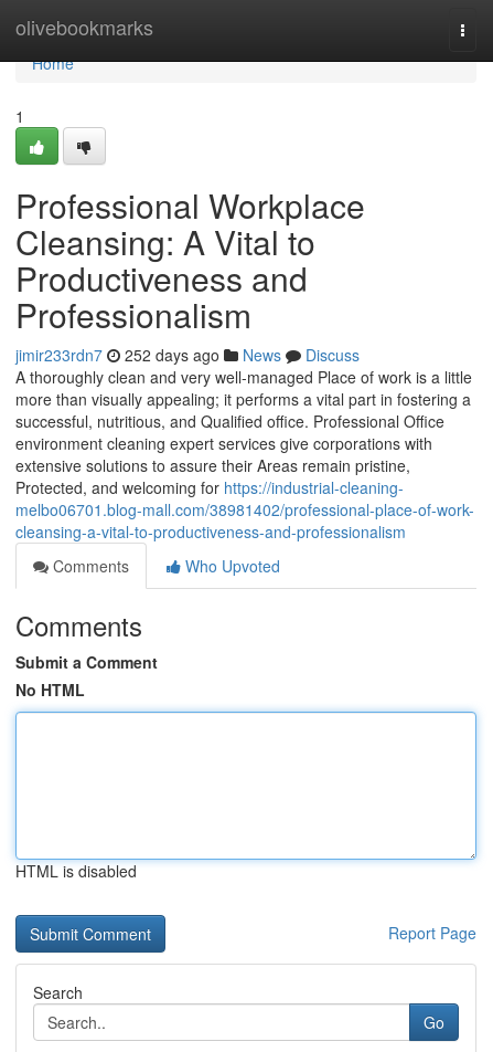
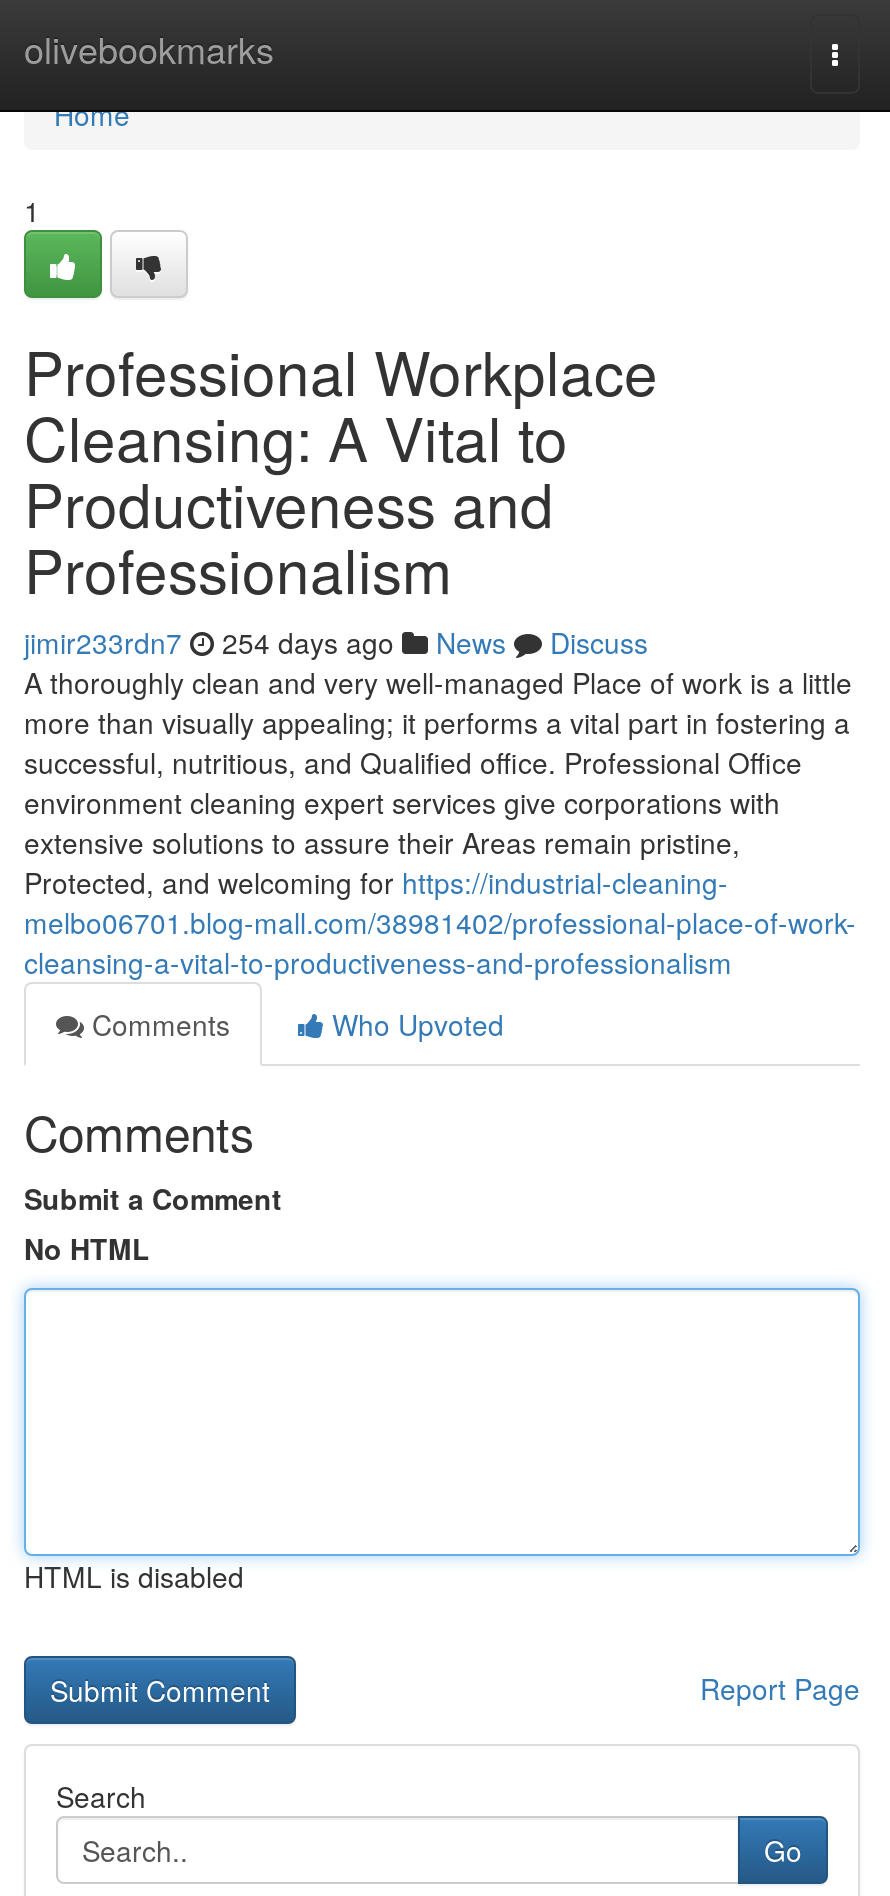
[15,344,360,366] jimir233rdn7 252 days ago News Discuss -> [24,622,648,662] jimir233rdn7 254 days ago News Discuss

